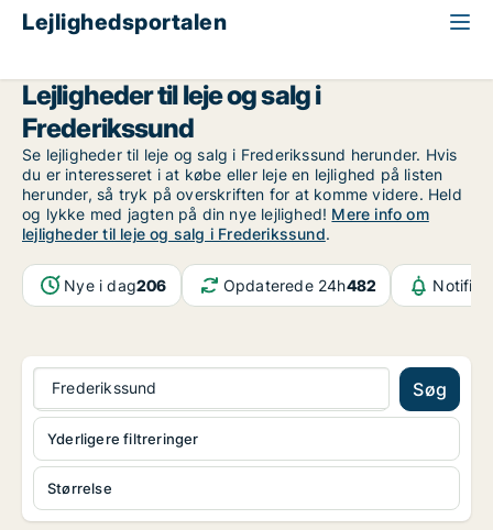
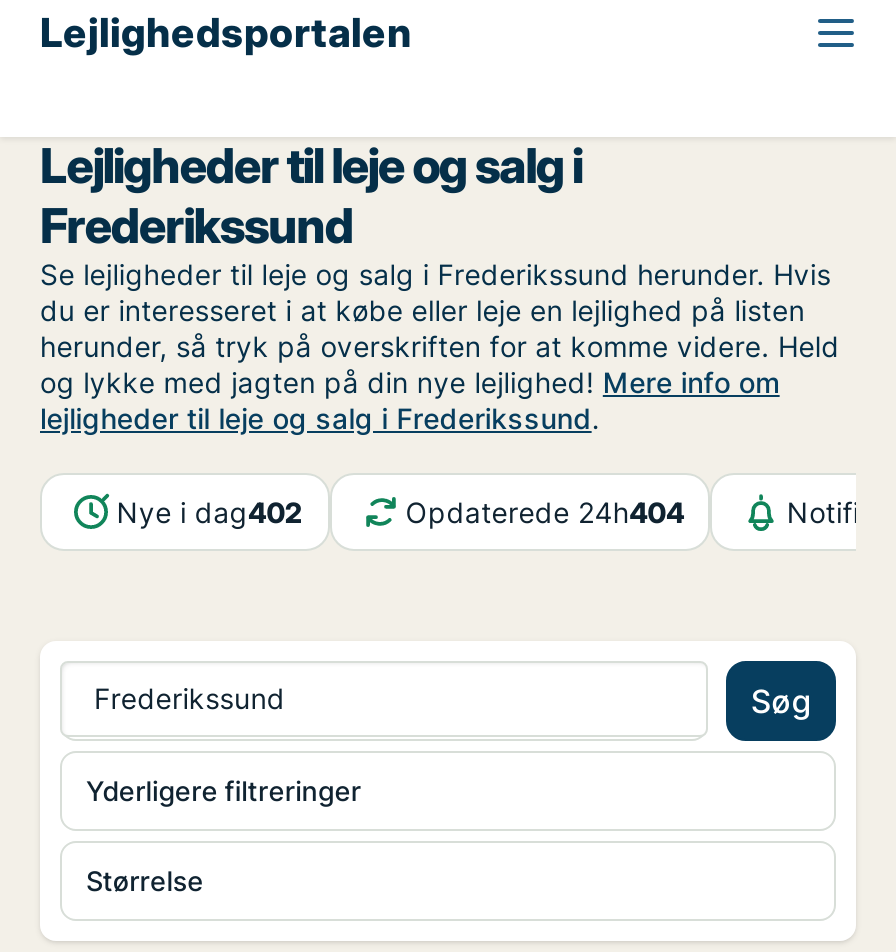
[64,276,167,294] Nye i dag206 -> [116,494,303,528] Nye i dag402
[223,276,377,294] Opdaterede 24h482 -> [406,494,684,528] Opdaterede 24h404

